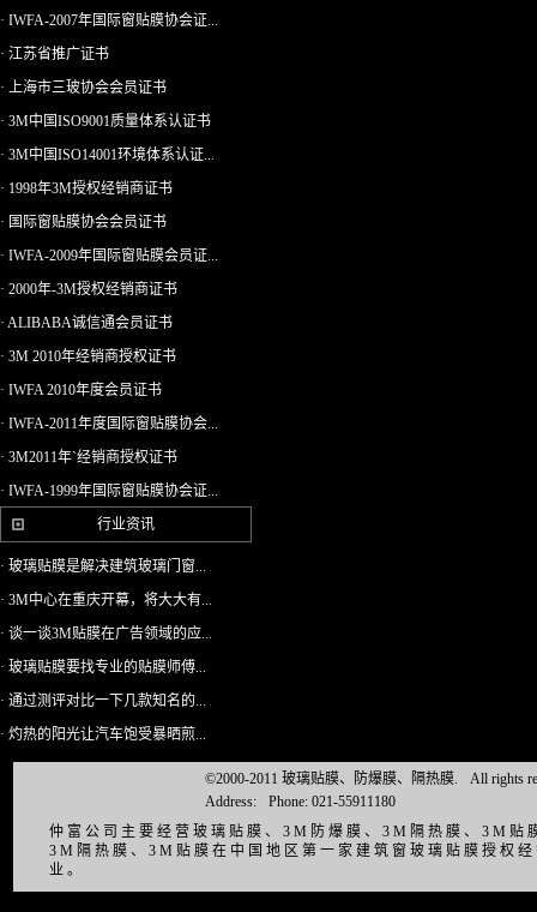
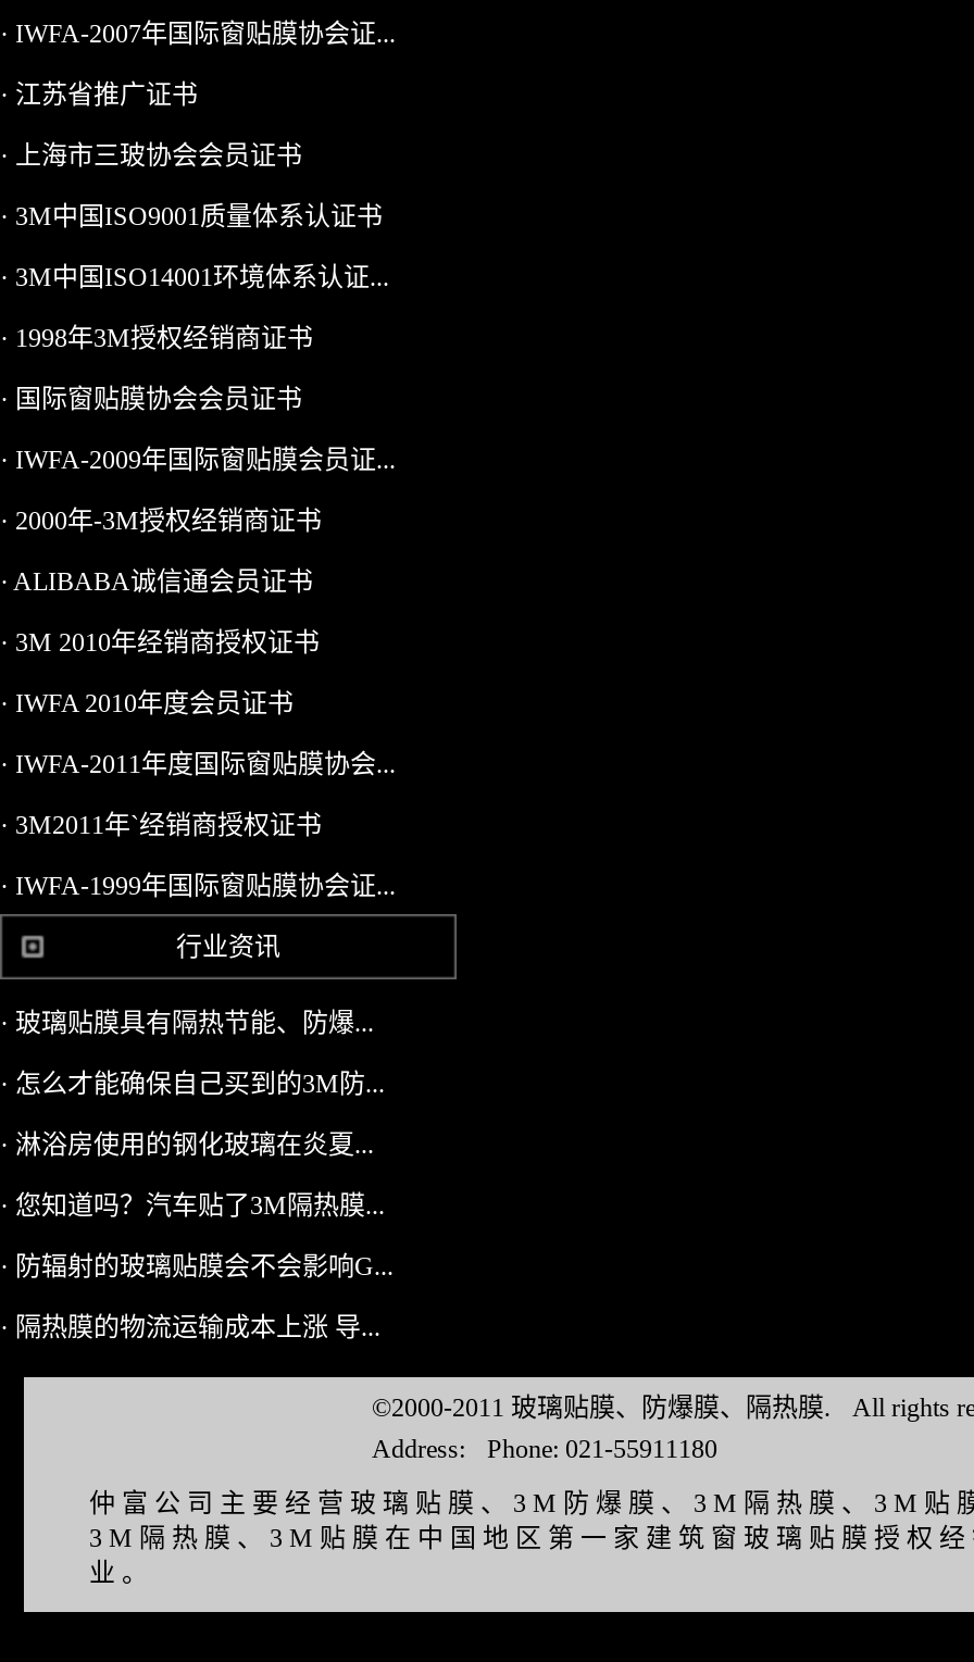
[0,558,206,575] · 玻璃贴膜是解决建筑玻璃门窗... -> [0,1008,374,1038] · 玻璃贴膜具有隔热节能、防爆...
[0,592,212,608] · 3M中心在重庆开幕，将大大有... -> [0,1069,385,1099] · 怎么才能确保自己买到的3M防...
[0,625,212,642] · 谈一谈3M贴膜在广告领域的应... -> [0,1129,374,1160] · 淋浴房使用的钢化玻璃在炎夏...
[0,659,206,676] · 玻璃贴膜要找专业的贴膜师傅... -> [0,1190,385,1221] · 您知道吗？汽车贴了3M隔热膜...
[0,692,206,709] · 通过测评对比一下几款知名的... -> [0,1251,394,1282] · 防辐射的玻璃贴膜会不会影响G...
[0,726,206,743] · 灼热的阳光让汽车饱受暴晒煎... -> [0,1312,380,1342] · 隔热膜的物流运输成本上涨 导...

